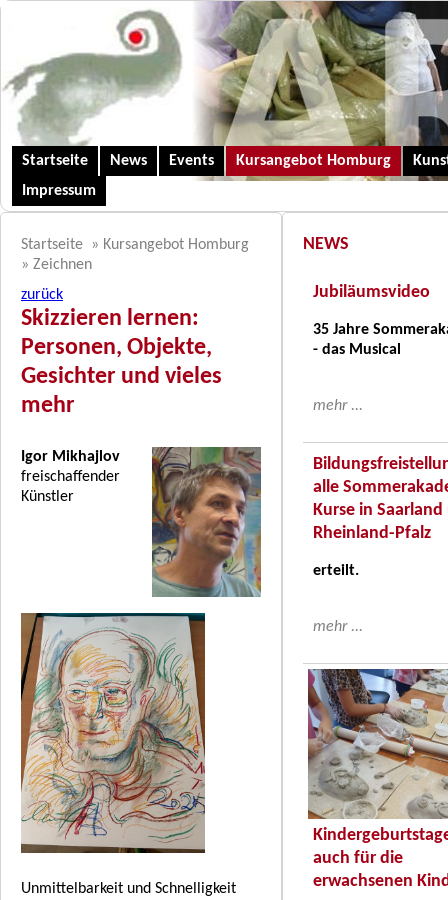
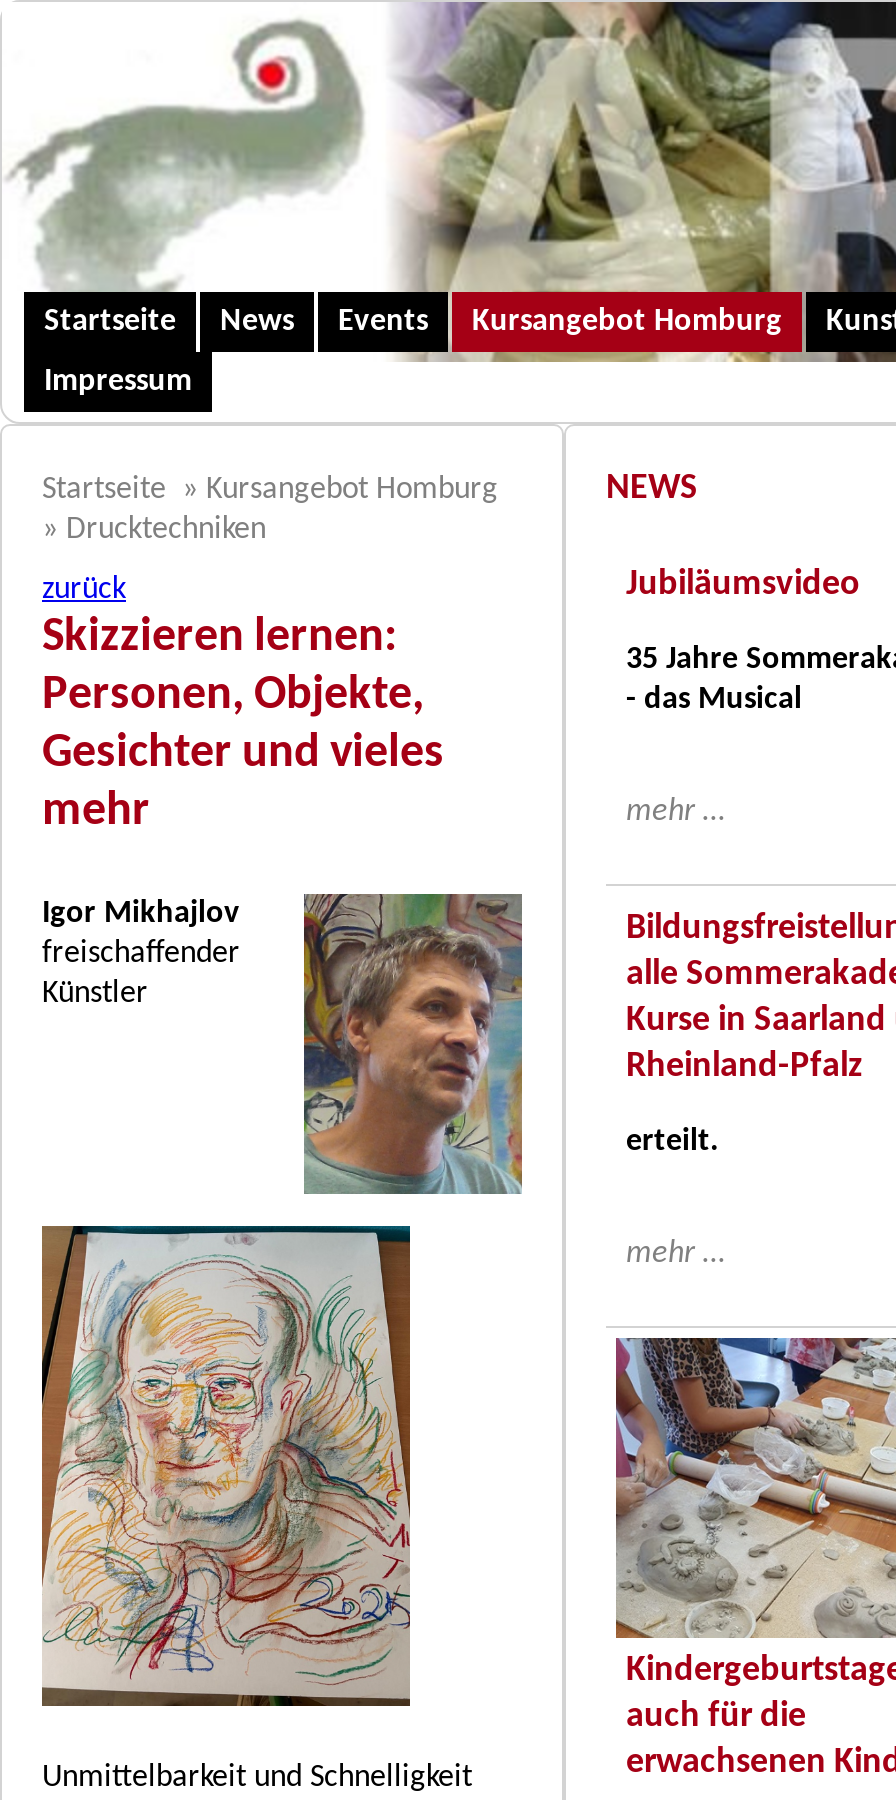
[21,257,92,273] » Zeichnen -> [42,514,266,546] » Drucktechniken

